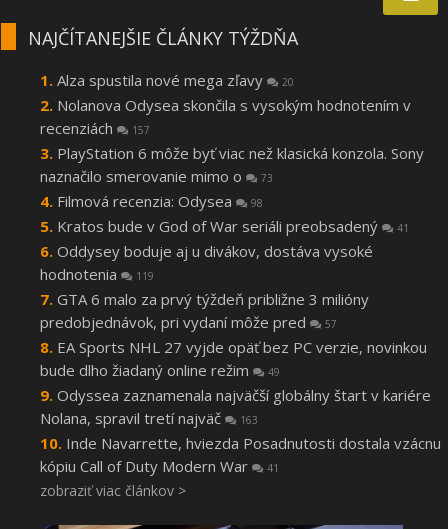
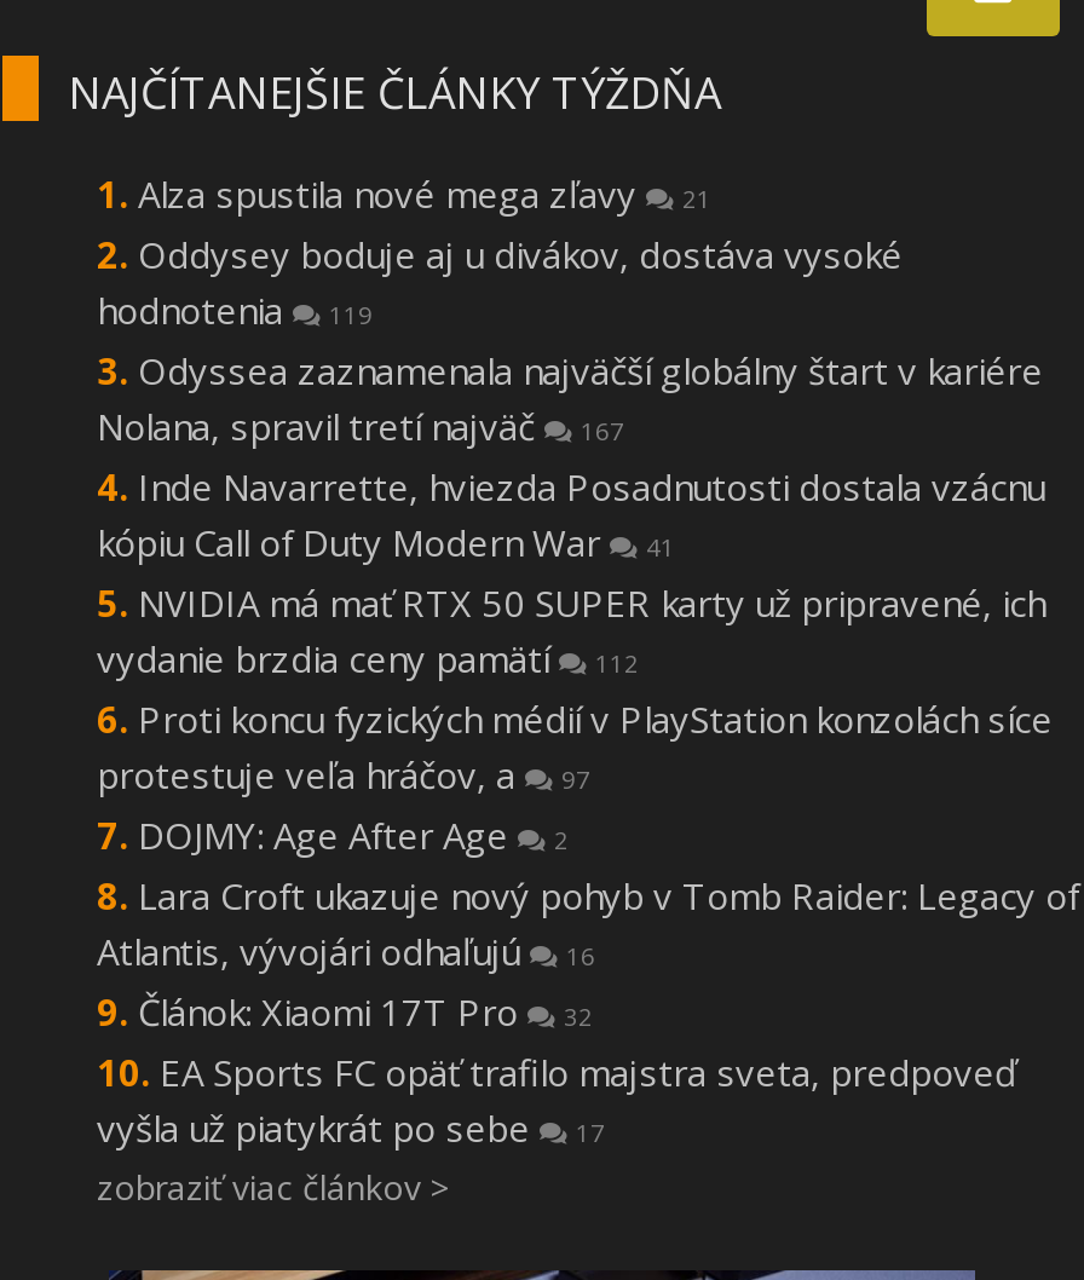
[40,75,424,236] 20 | Nolanova Odysea skončila s vysokým hodnotením v | recenziách | 157 | PlayStation 6 môže byť viac než klasická konzola. Sony | naznačilo smerovanie mimo o | 73 | Filmová recenzia: Odysea | 98 | Kratos bude v God of War seriáli preobsadený | 41 -> [682,182,711,216] 21
moved [40,241,373,284] -> [97,231,903,335]: Oddysey boduje aj u divákov, dostáva vysoké | hodnotenia | 119
[40,289,427,380] GTA 6 malo za prvý týždeň približne 3 milióny | predobjednávok, pri vydaní môže pred | 57 | EA Sports NHL 27 vyjde opäť bez PC verzie, novinkou | bude dlho žiadaný online režim | 49 -> none
moved [40,385,431,428] -> [97,347,1043,451]: Odyssea zaznamenala najväčší globálny štart v kariére | Nolana, spravil tretí najväč
[40,408,258,428] Nolana, spravil tretí najväč 163 -> [97,403,624,451] Nolana, spravil tretí najväč 167
moved [40,433,441,476] -> [97,463,1045,567]: Inde Navarrette, hviezda Posadnutosti dostala vzácnu | kópiu Call of Duty Modern War | 41
none -> [97,579,1079,1153] NVIDIA má mať RTX 50 SUPER karty už pripravené, ich | vydanie brzdia ceny pamätí | 112 | Proti koncu fyzických médií v PlayStation konzolách síce | protestuje veľa hráčov, a | 97 | DOJMY: Age After Age | 2 | Lara Croft ukazuje nový pohyb v Tomb Raider: Legacy of | Atlantis, vývojári odhaľujú | 16 | Článok: Xiaomi 17T Pro | 32 | EA Sports FC opäť trafilo majstra sveta, predpoveď | vyšla už piatykrát po sebe | 17

